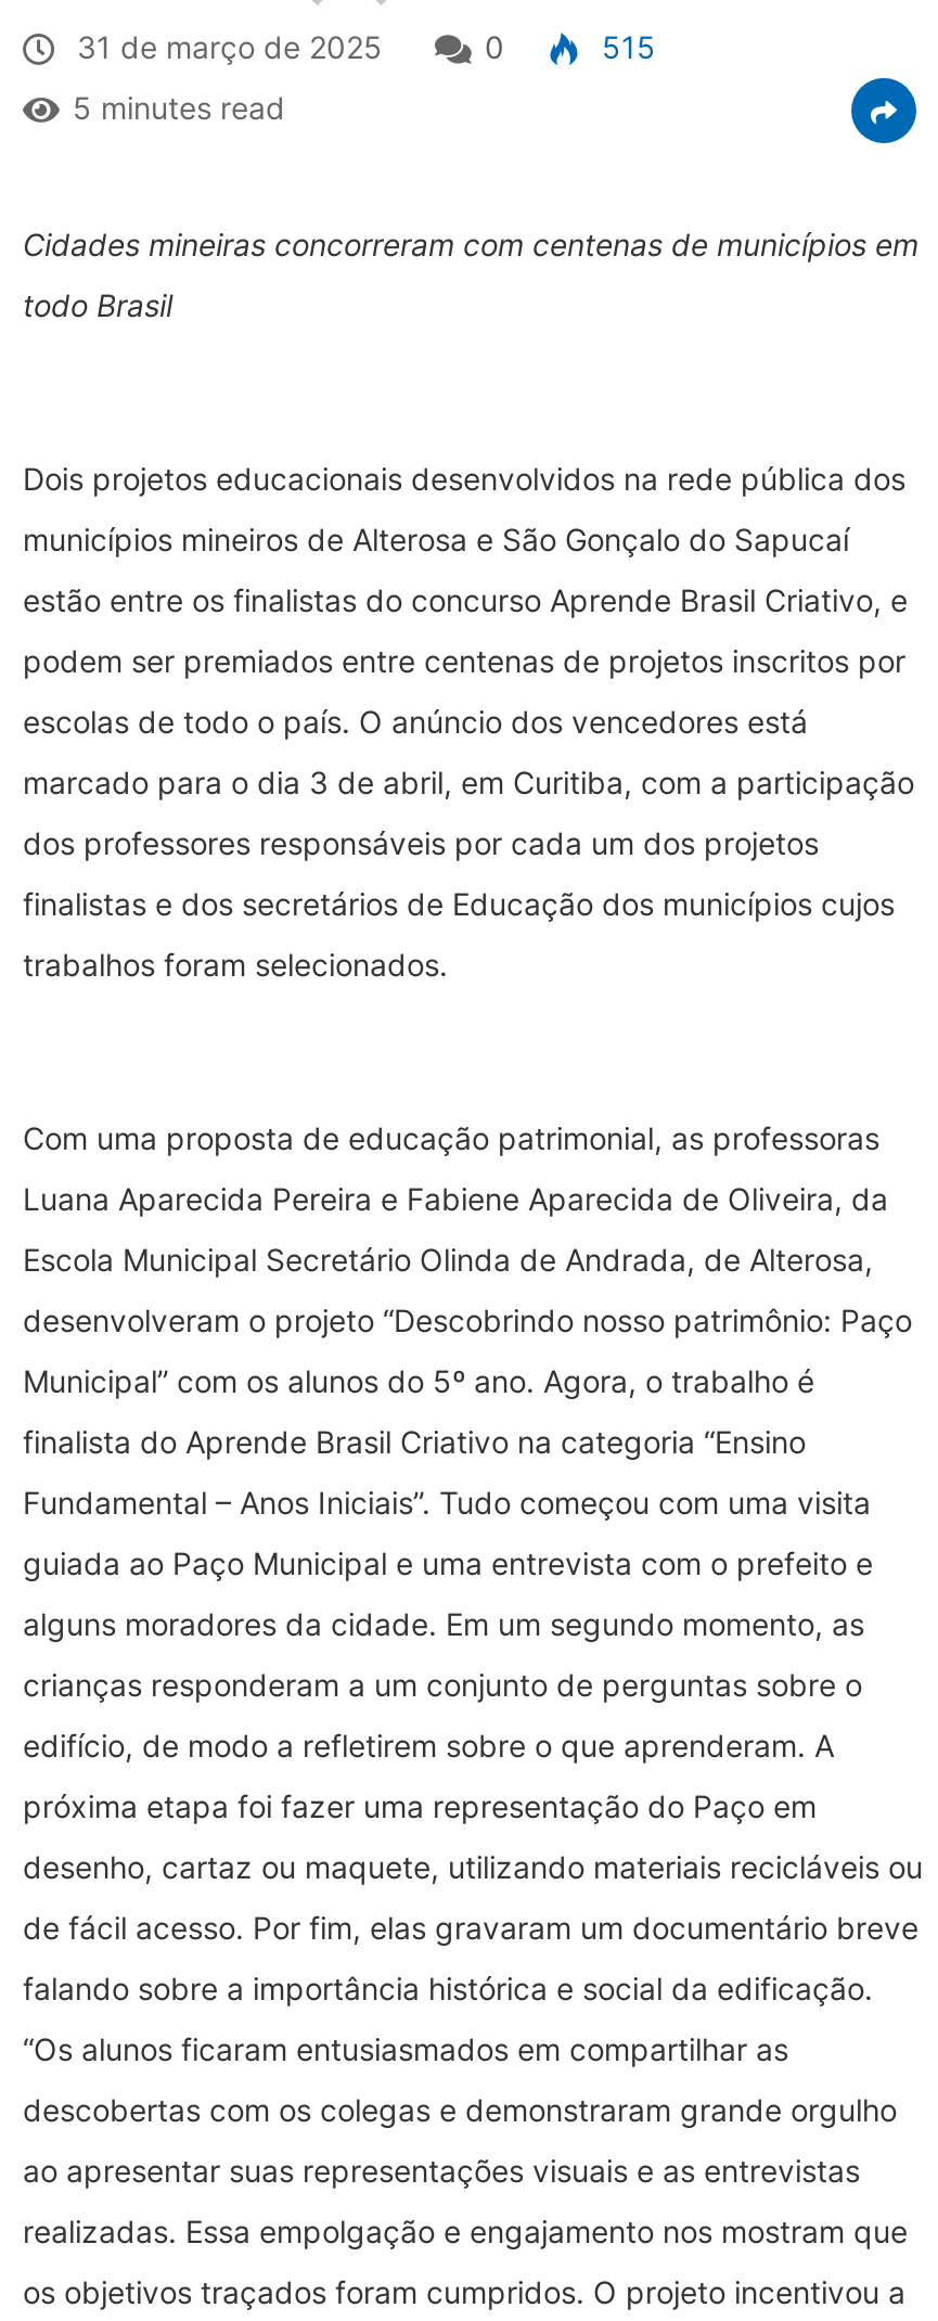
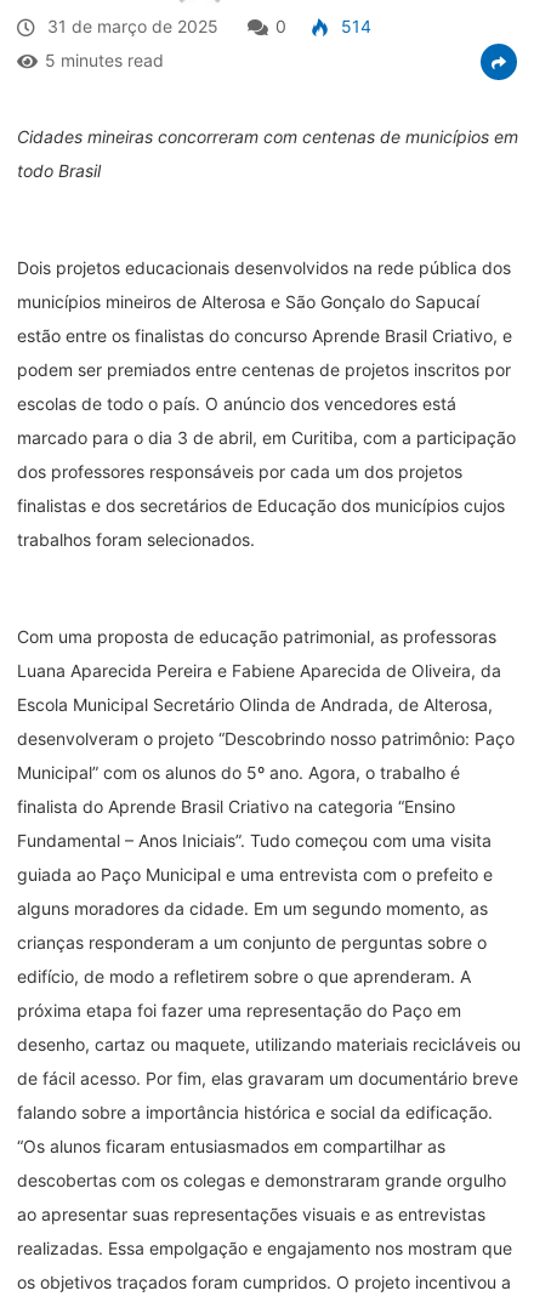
[593,27,656,64] 515 -> [336,15,371,36] 514

